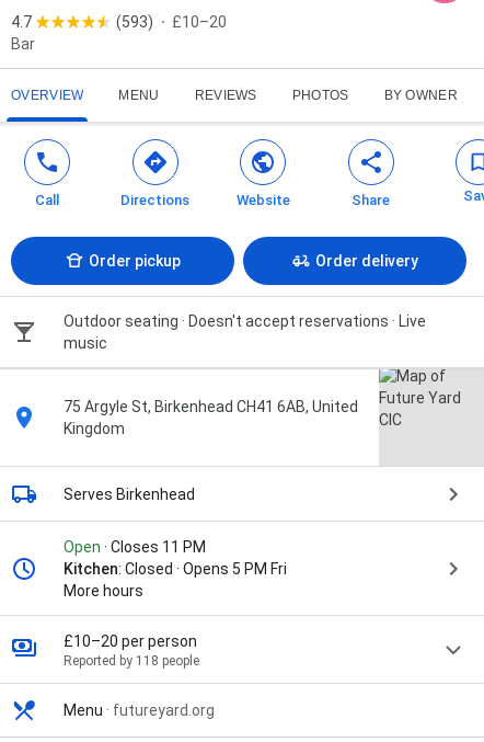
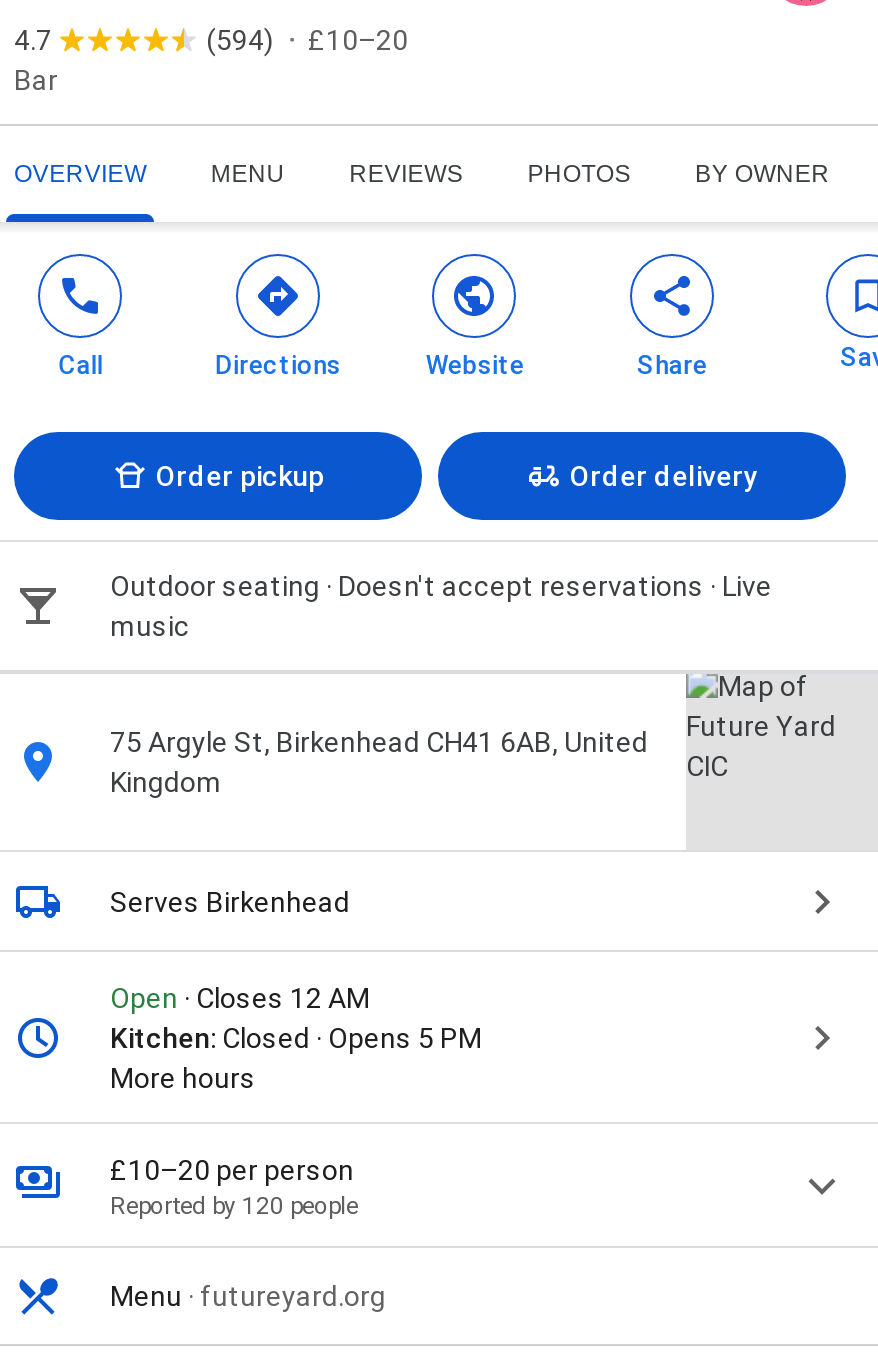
[116,13,227,31] (593) £10–20 -> [206,24,408,56] (594) £10–20
[64,538,287,578] Open · Closes 11 PM | Kitchen: Closed · Opens 5 PM Fri -> [110,982,482,1054] Open · Closes 12 AM | Kitchen: Closed · Opens 5 PM
[64,653,199,669] Reported by 118 people -> [110,1192,358,1220] Reported by 120 people

